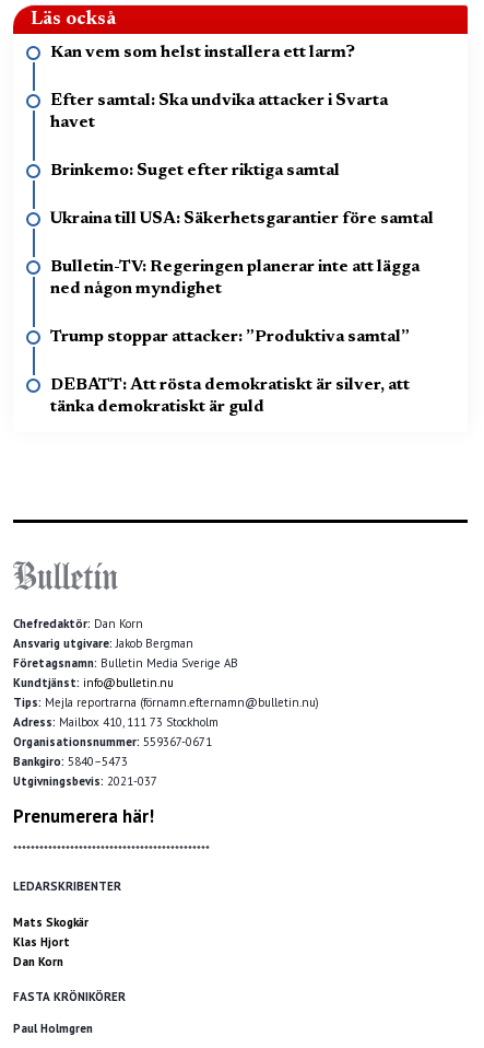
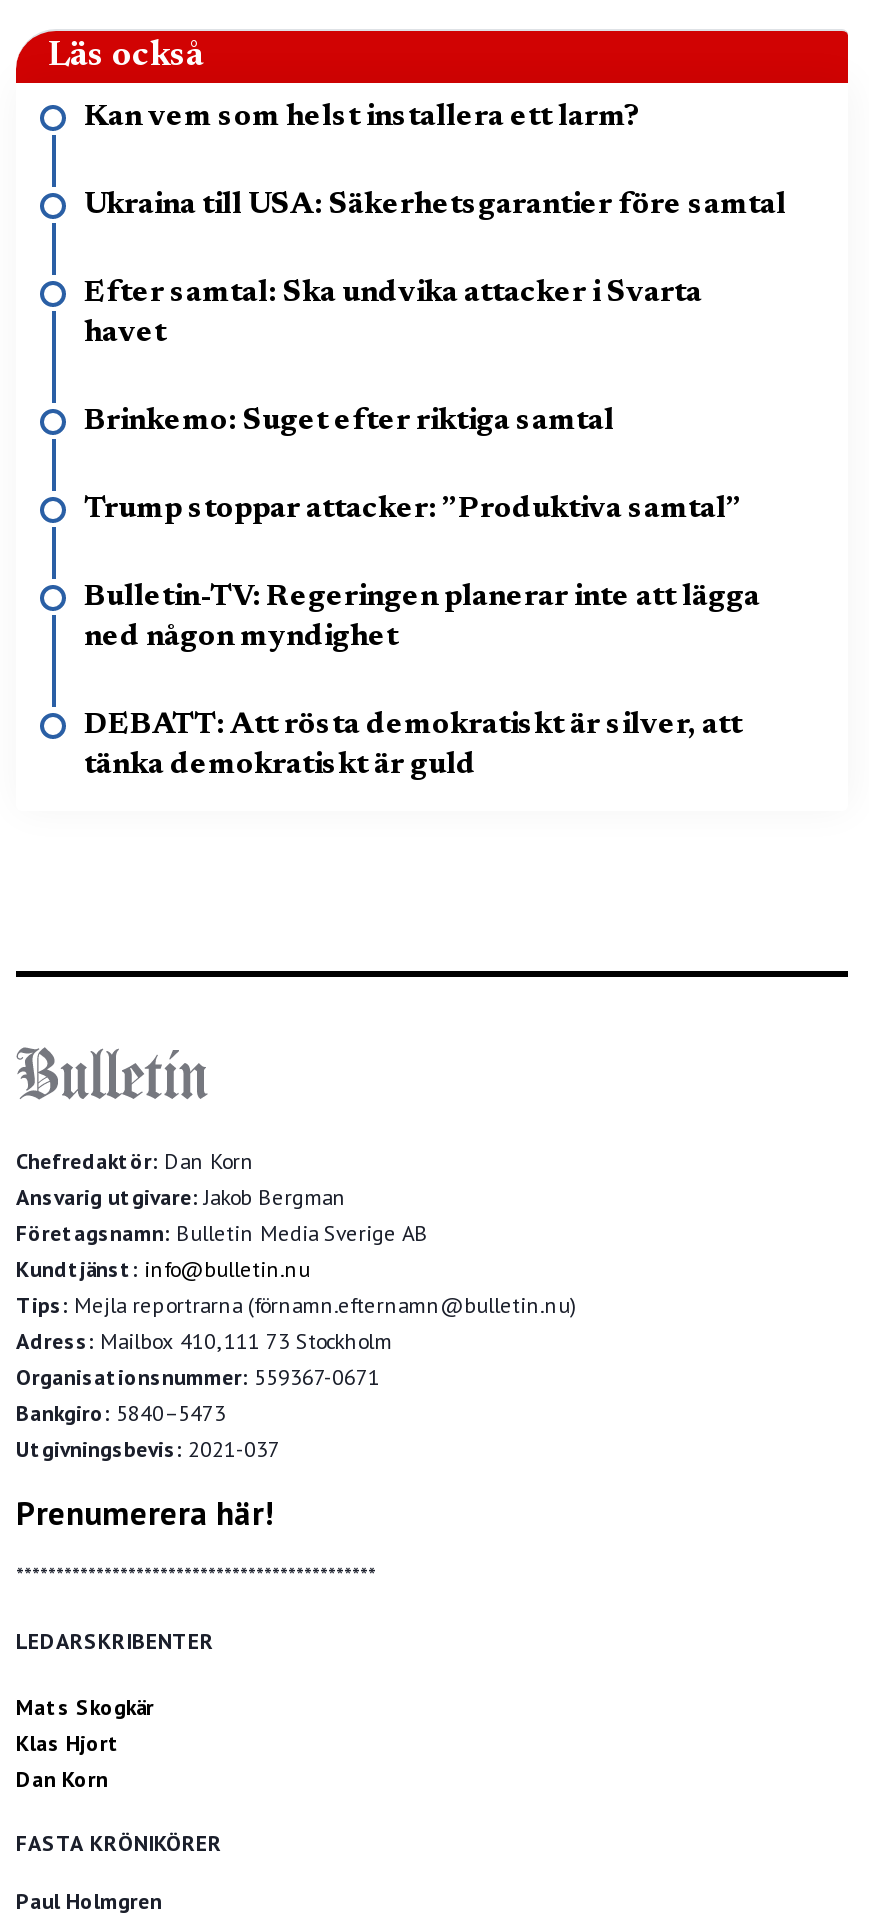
moved [50,93,388,179] -> [84,279,702,437]: Efter samtal: Ska undvika attacker i Svarta | havet | Brinkemo: Suget efter riktiga samtal
moved [50,211,434,227] -> [84,191,786,221]: Ukraina till USA: Säkerhetsgarantier före samtal
moved [50,259,421,297] -> [84,583,762,653]: Bulletin-TV: Regeringen planerar inte att lägga | ned någon myndighet
moved [50,329,410,346] -> [84,495,742,525]: Trump stoppar attacker: ”Produktiva samtal”

